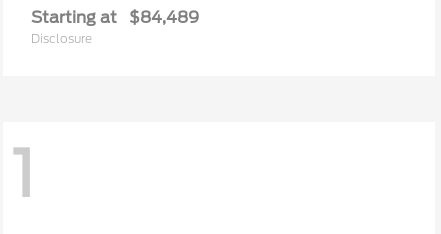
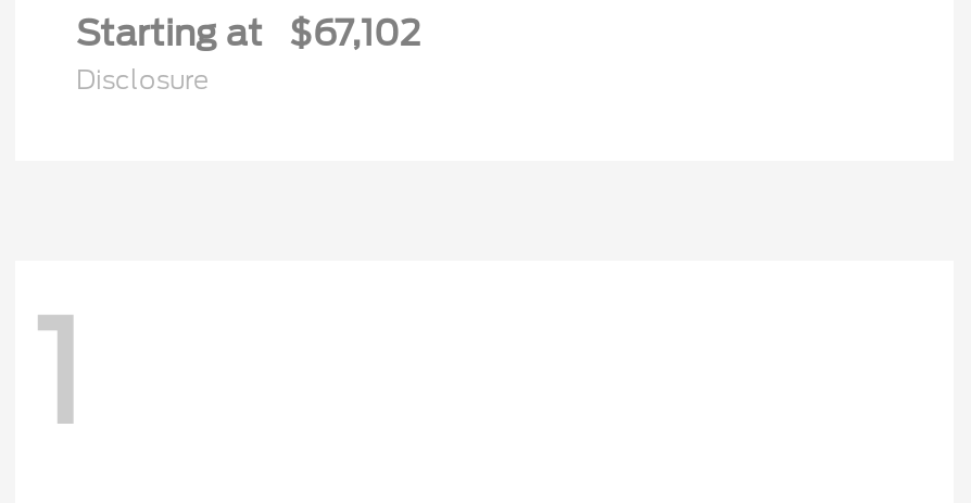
[31,8,199,27] Starting at $84,489 -> [76,13,421,54] Starting at $67,102

